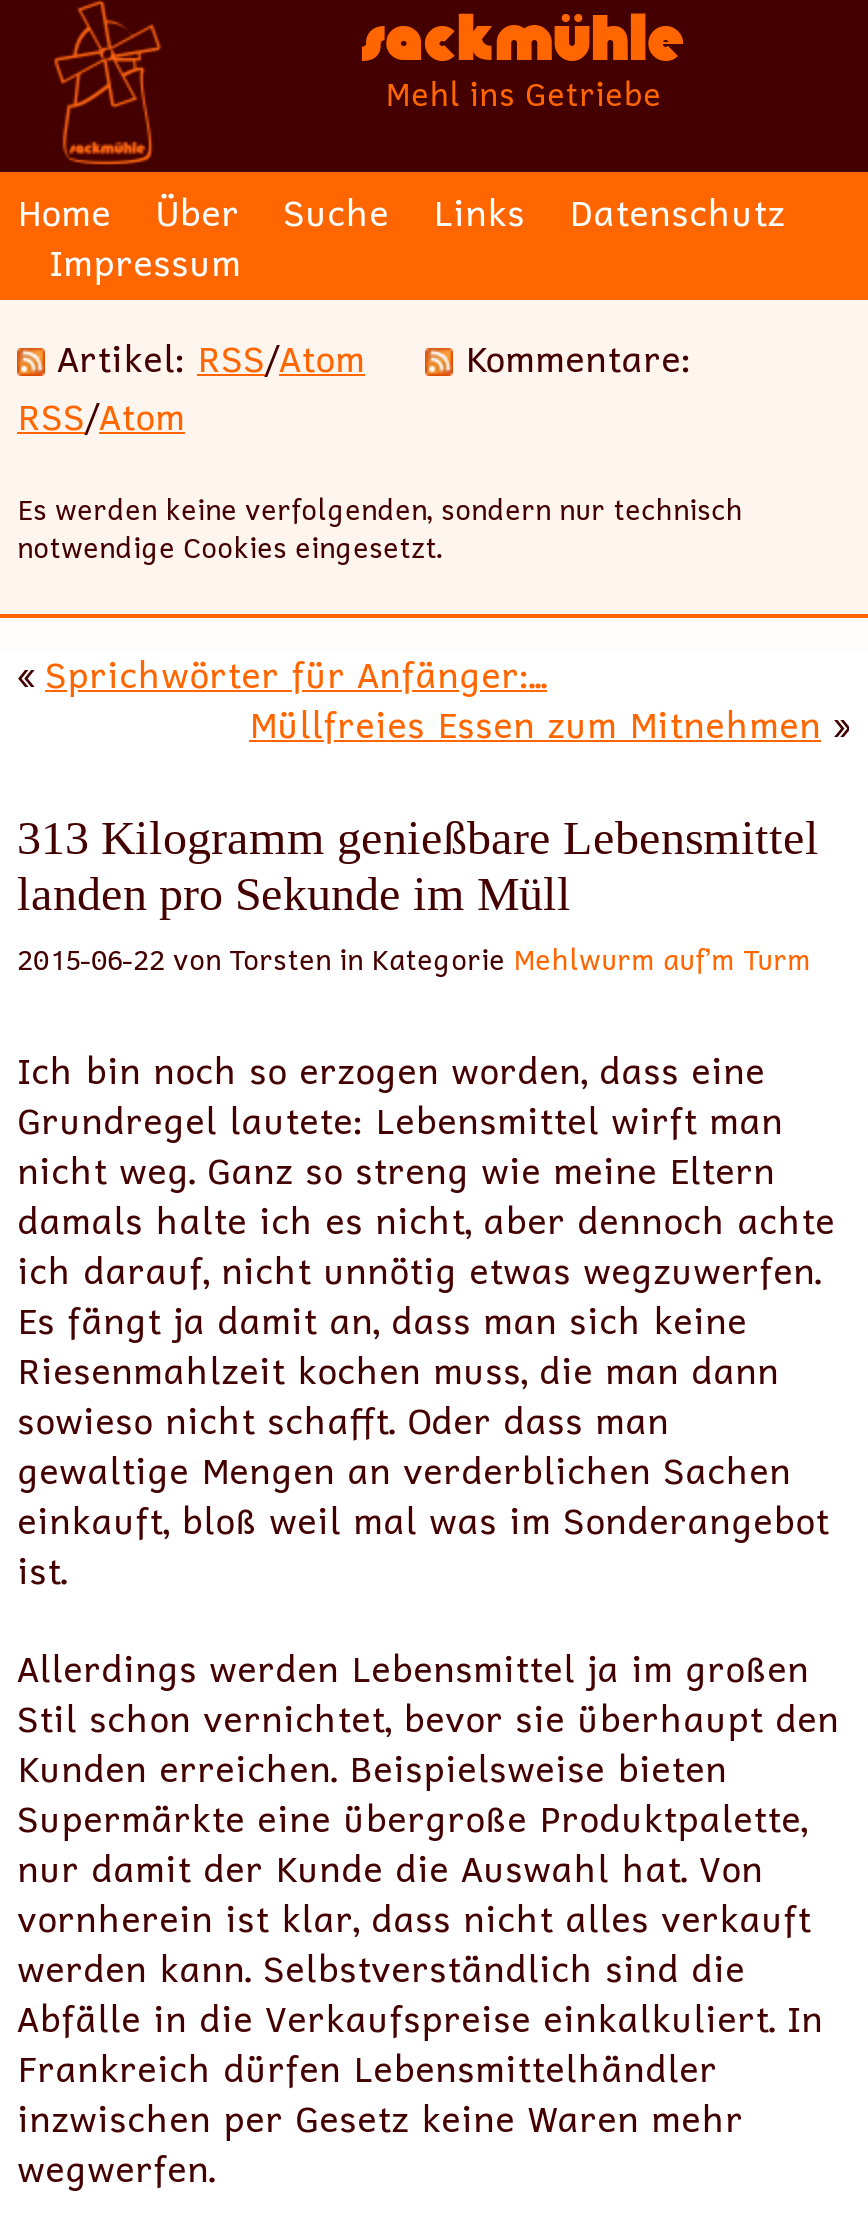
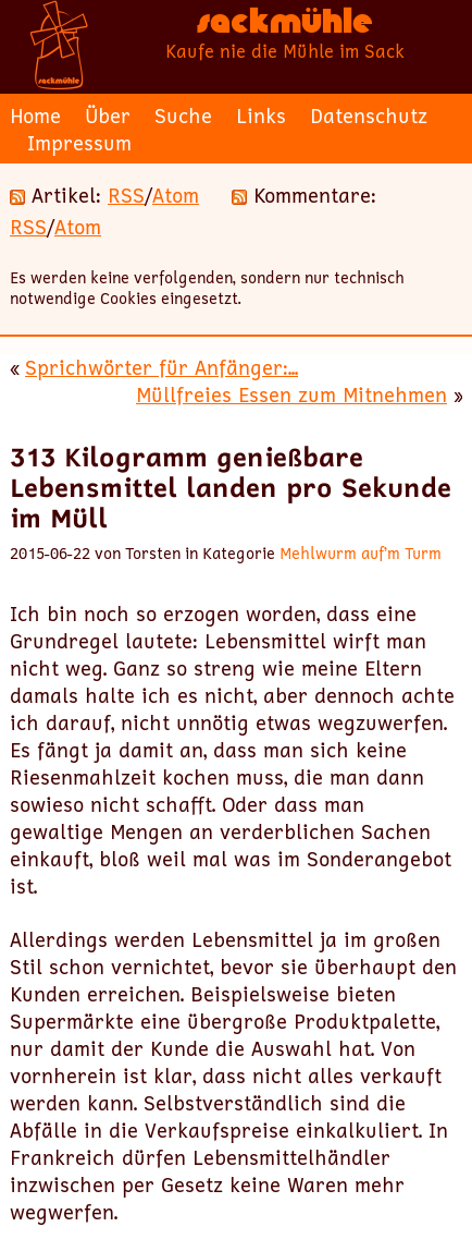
[385,70,661,116] Mehl ins Getriebe -> [165,38,405,63] Kaufe nie die Mühle im Sack

